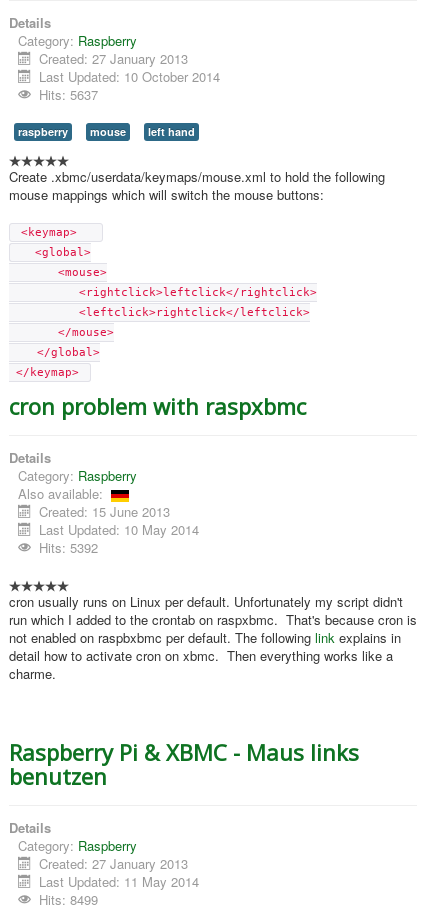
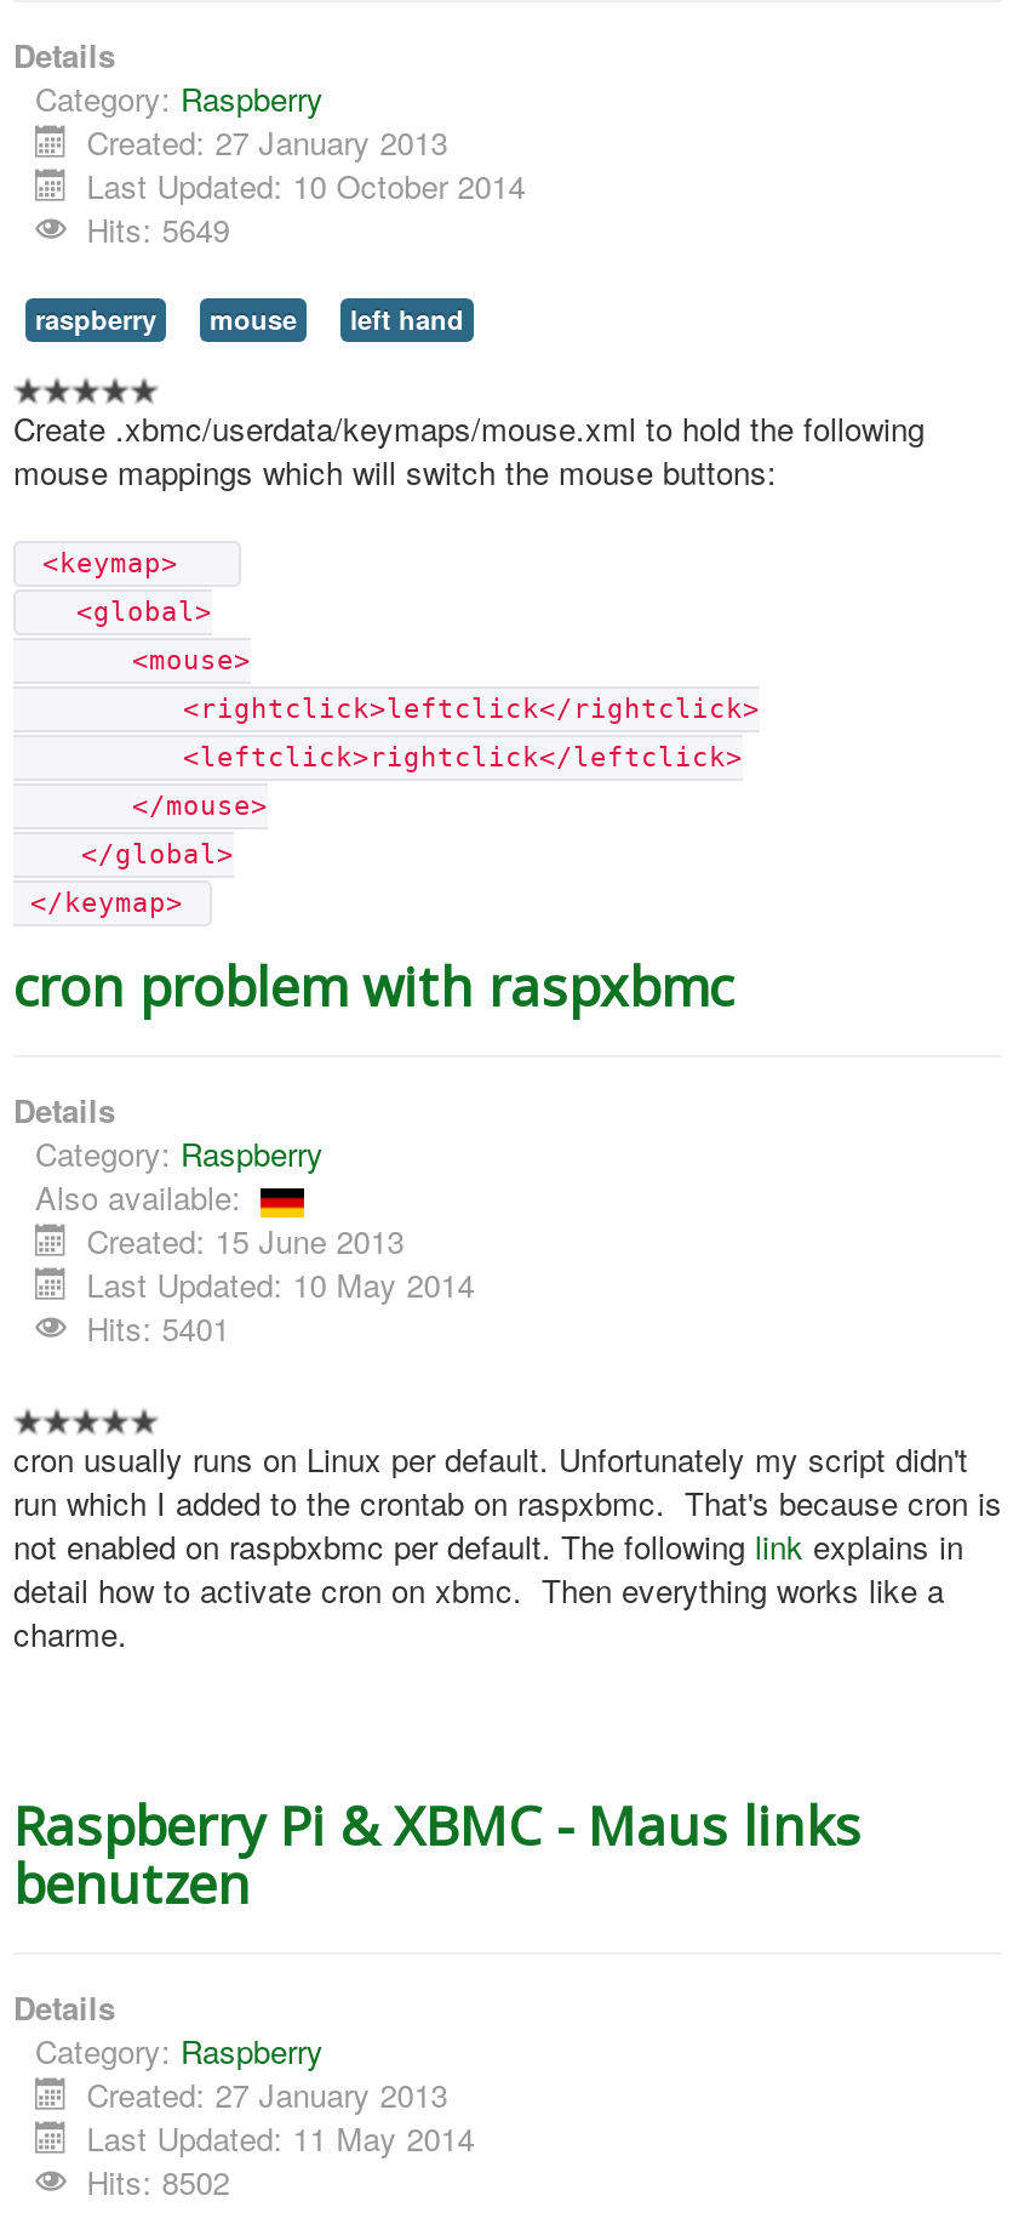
[39,85,98,104] Hits: 5637 -> [87,206,230,252] Hits: 5649
[39,538,98,557] Hits: 5392 -> [87,1305,230,1351] Hits: 5401
[39,890,98,909] Hits: 8499 -> [87,2159,230,2205] Hits: 8502

